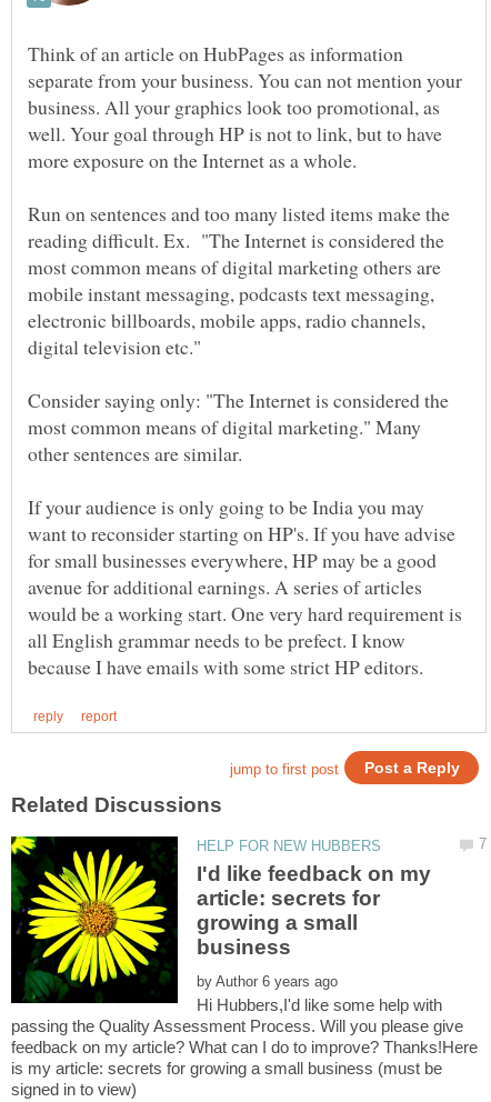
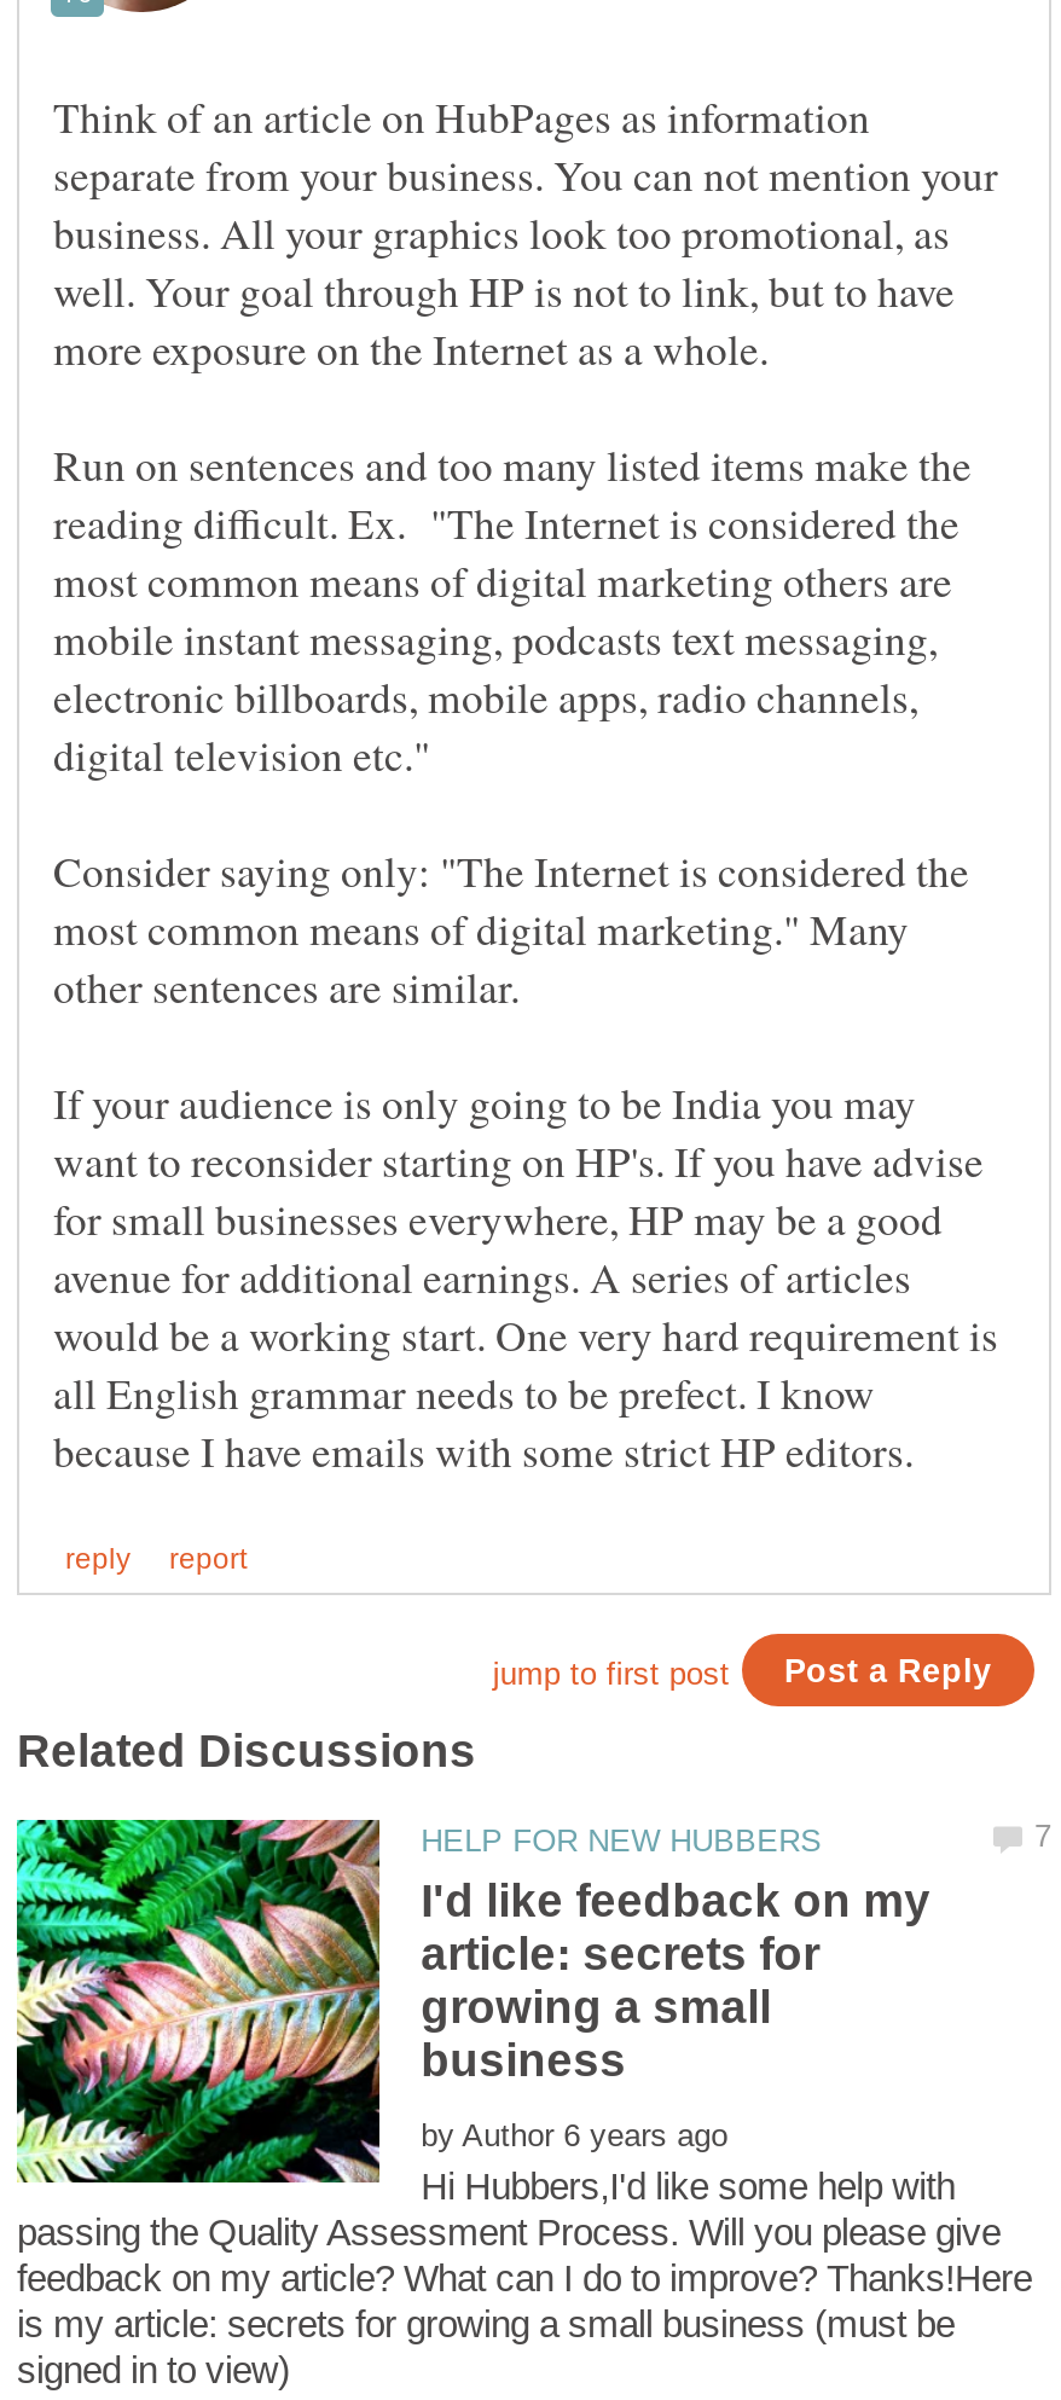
[10,835,179,1004] [image] -> [15,1818,382,2185] [image]

